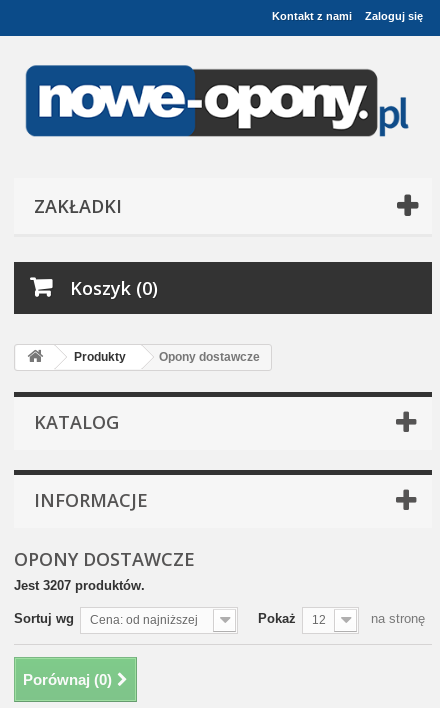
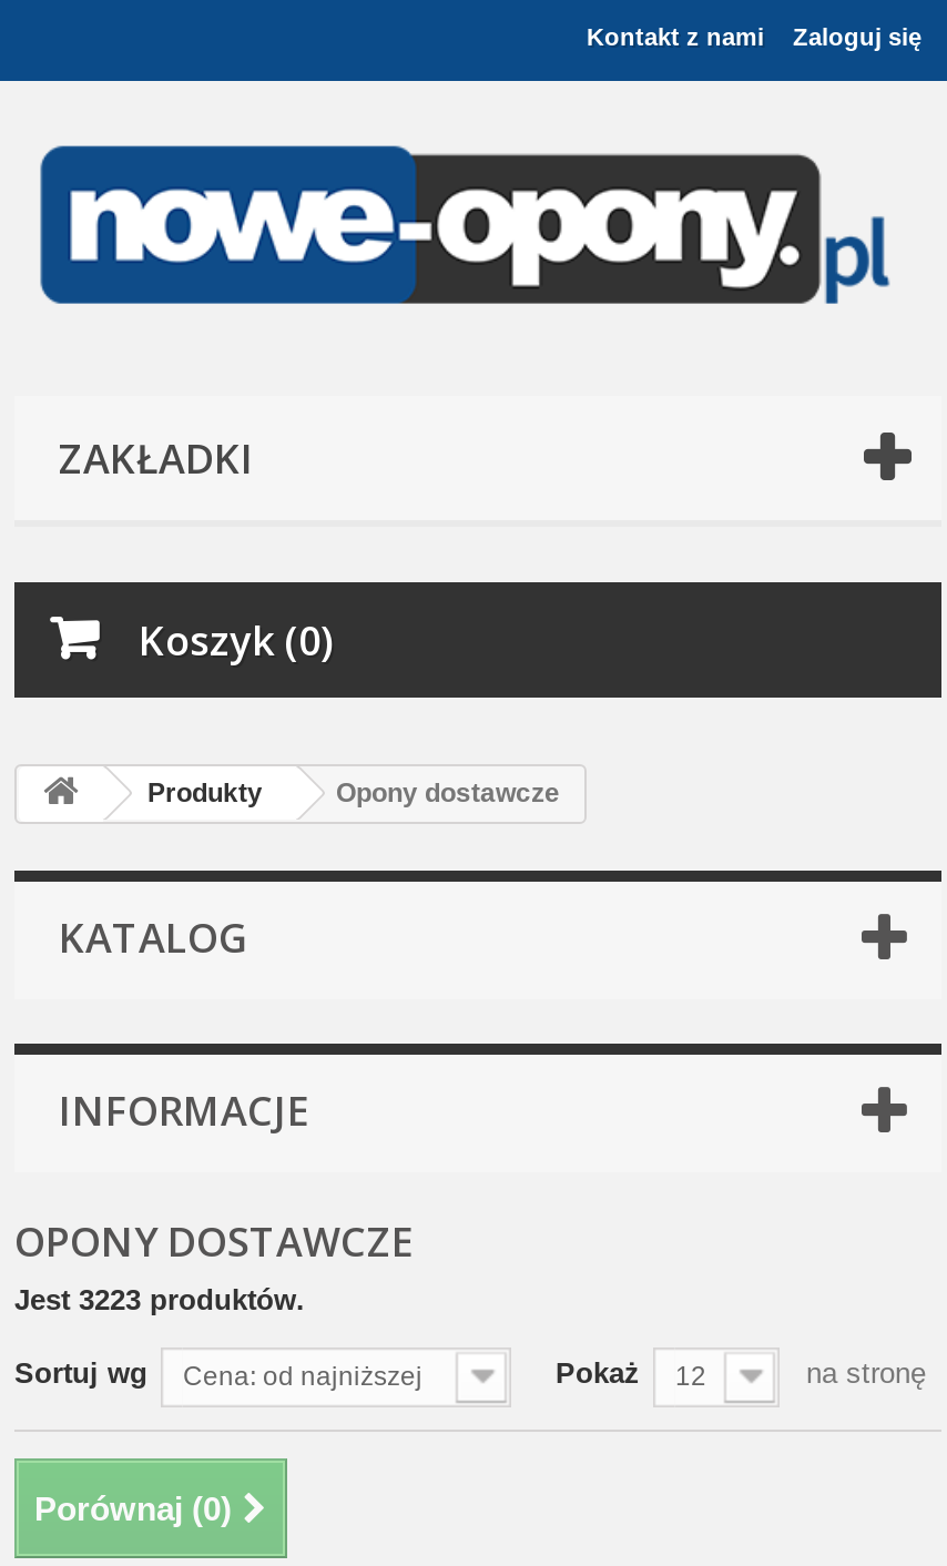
[14,578,145,593] Jest 3207 produktów. -> [14,1283,305,1317] Jest 3223 produktów.

